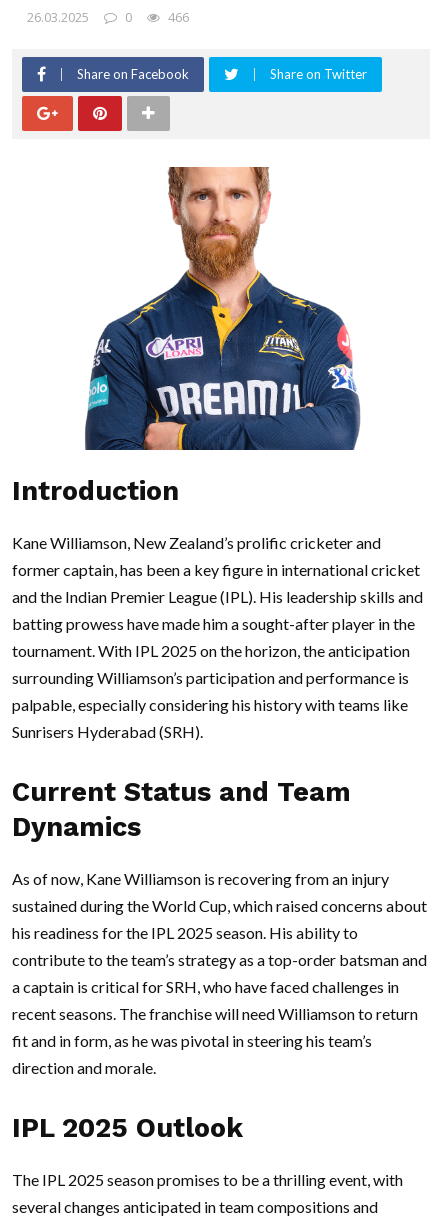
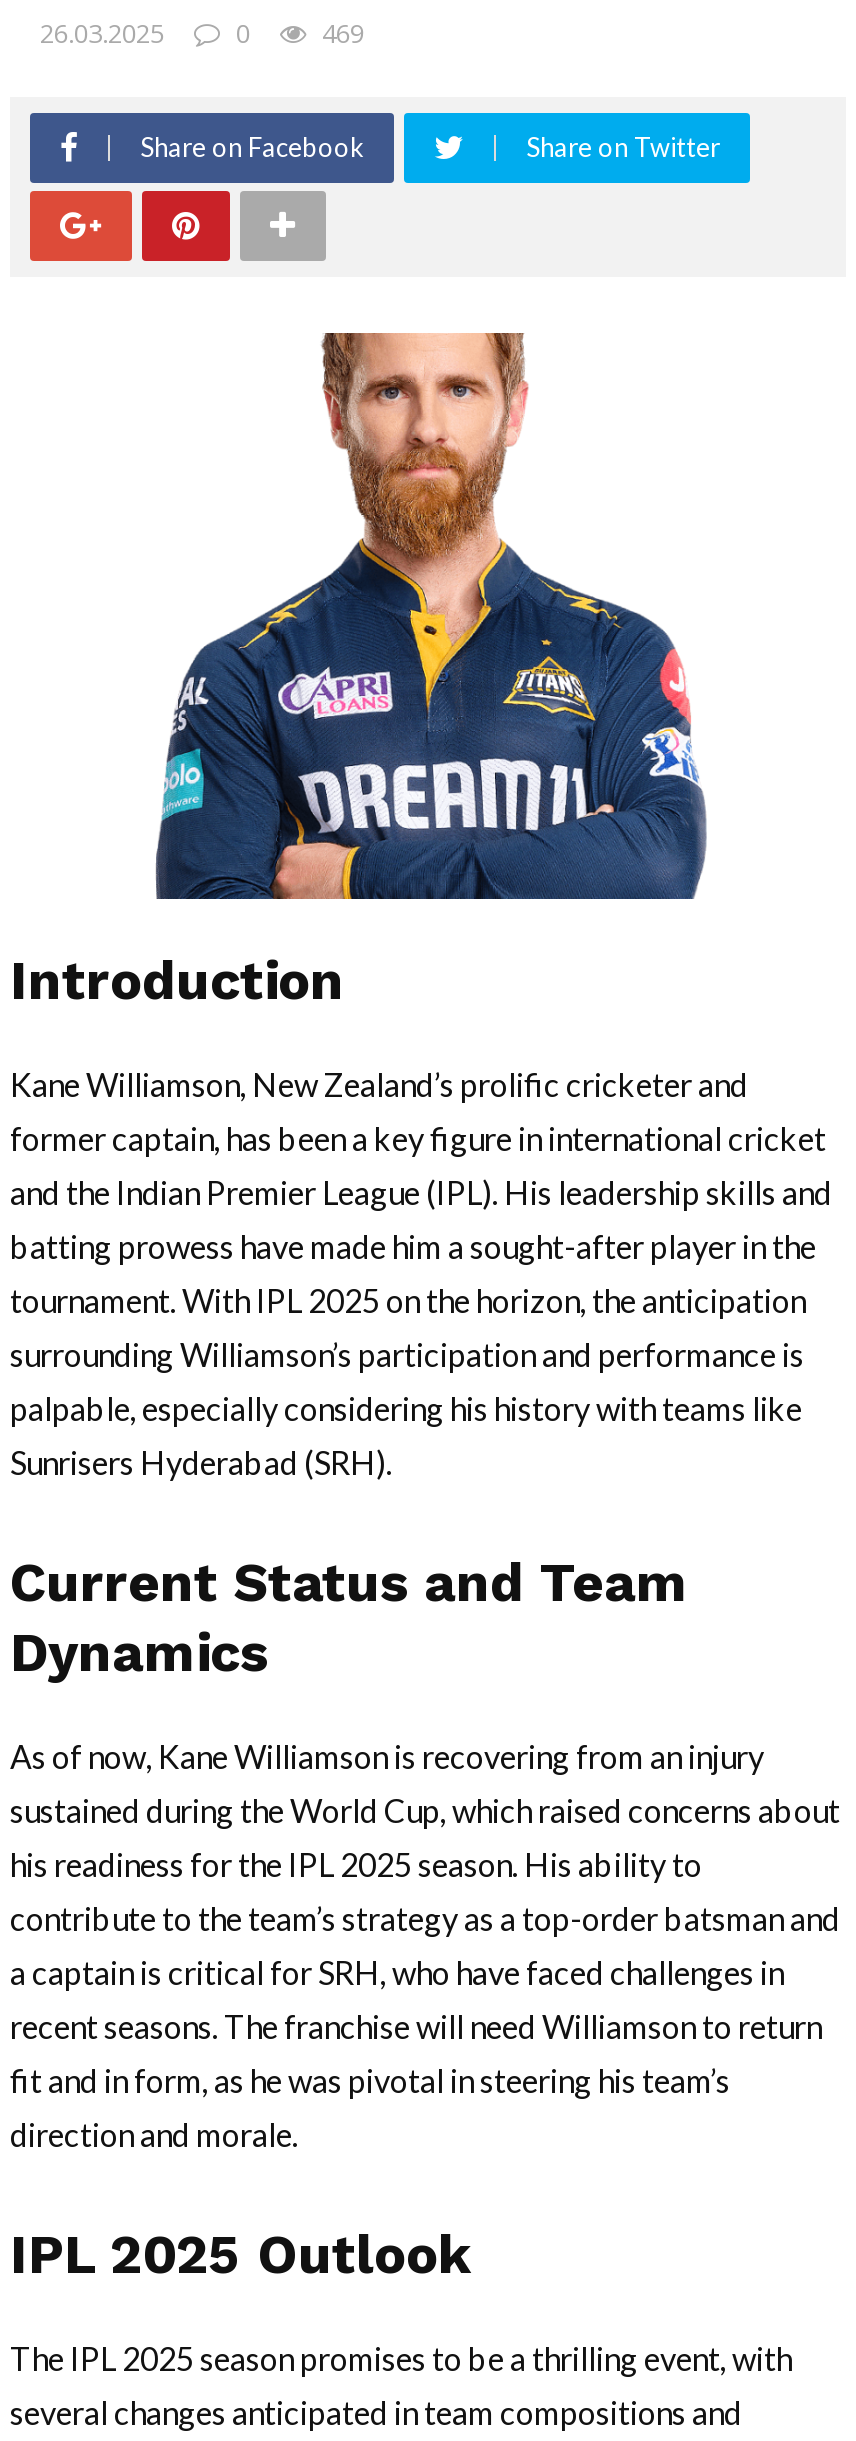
[27,8,189,26] 26.03.2025 0 466 -> [40,15,364,51] 26.03.2025 0 469

